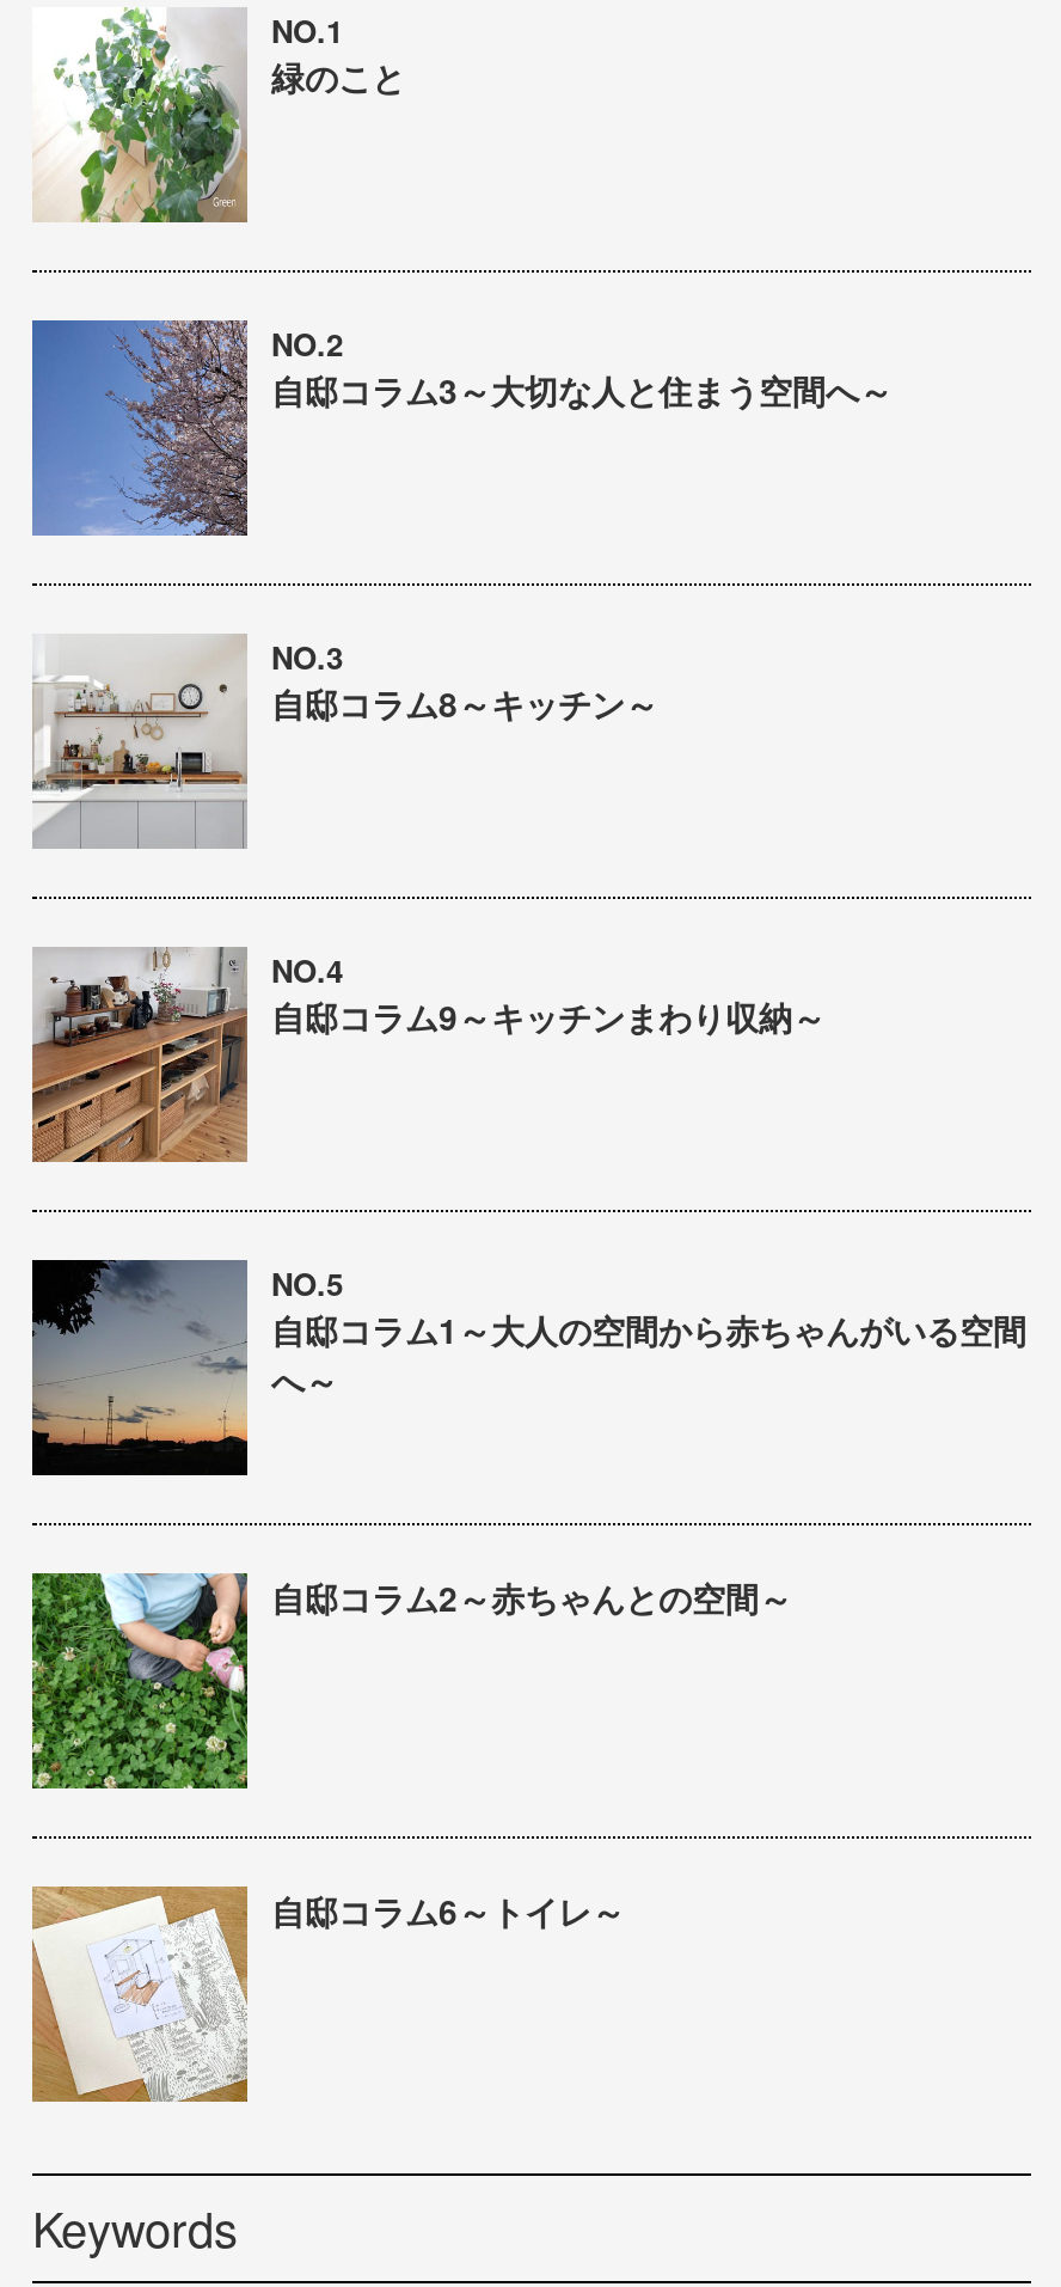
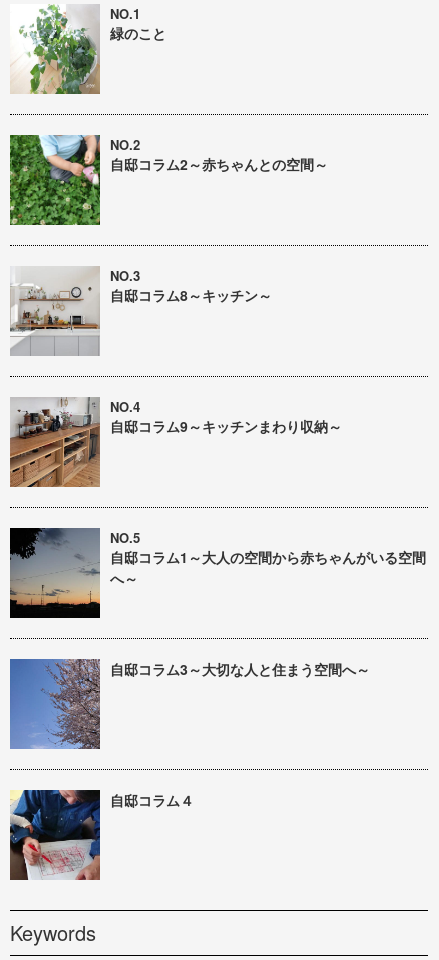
moved [30,318,893,538] -> [9,658,370,750]: [image] | 自邸コラム3～大切な人と住まう空間へ～
moved [30,1571,792,1791] -> [9,134,328,226]: [image] | 自邸コラム2～赤ちゃんとの空間～
[30,1884,625,2104] [image] | 自邸コラム6～トイレ～ -> [9,789,194,881] [image] | 自邸コラム４

